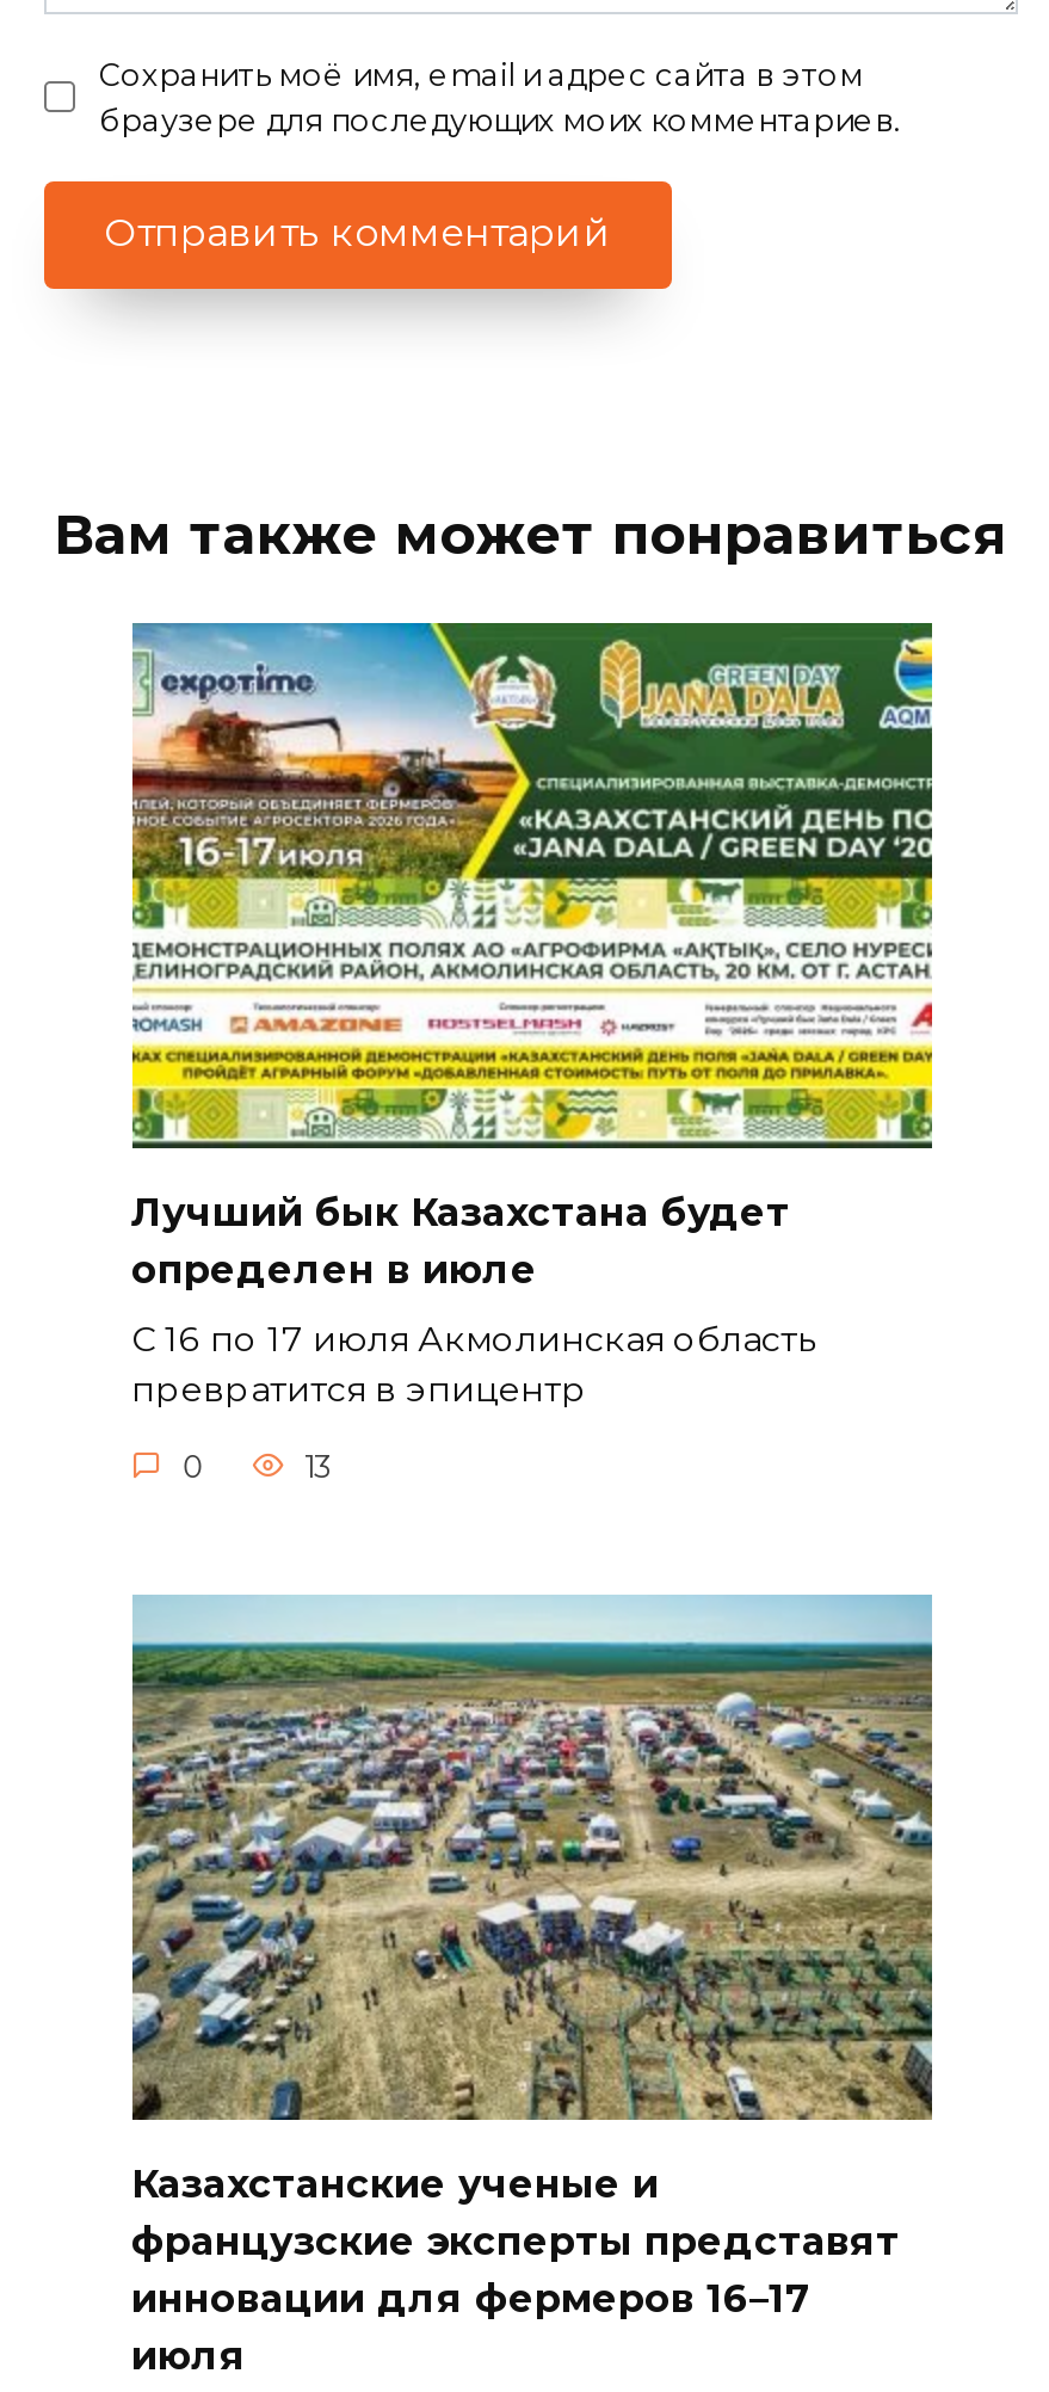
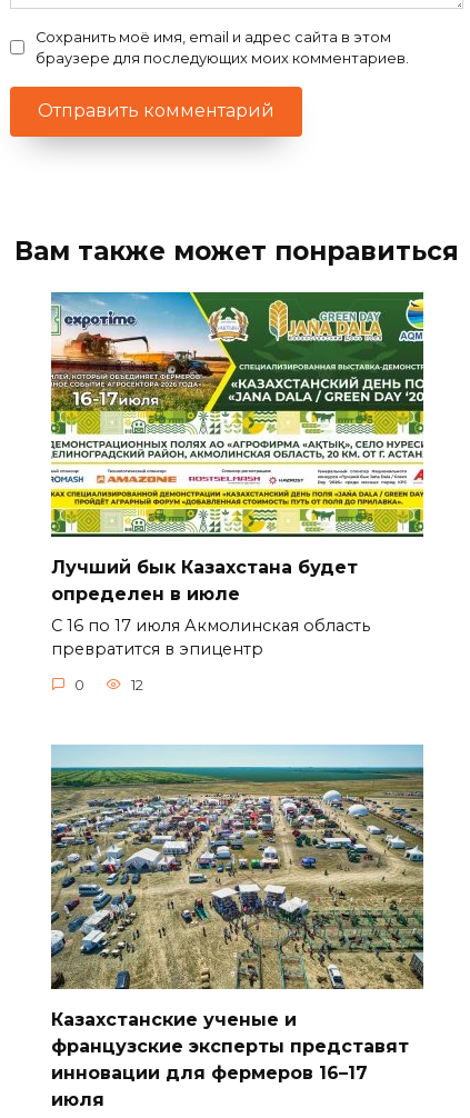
[304,1449,333,1484] 13 -> [131,677,143,693] 12

